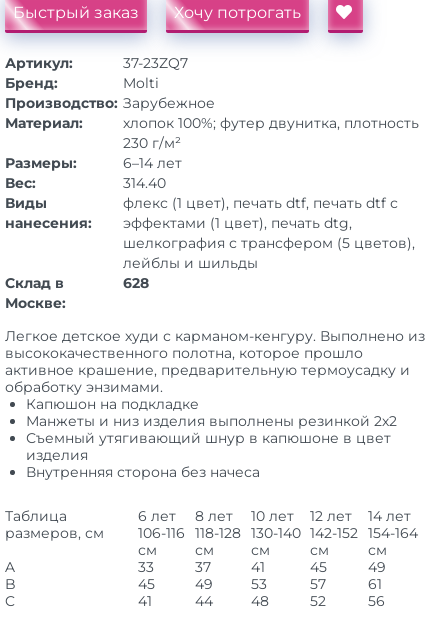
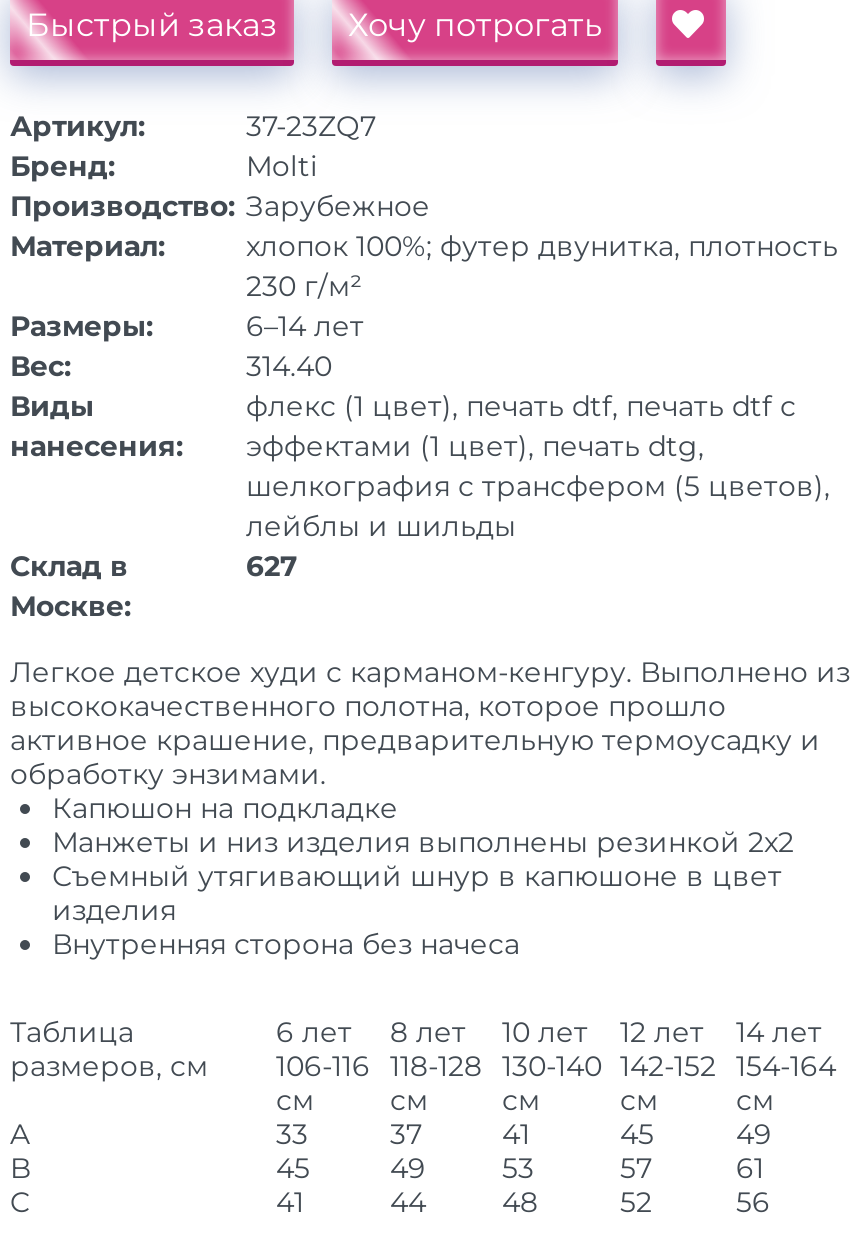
[123,274,149,292] 628 -> [246,549,298,585] 627

